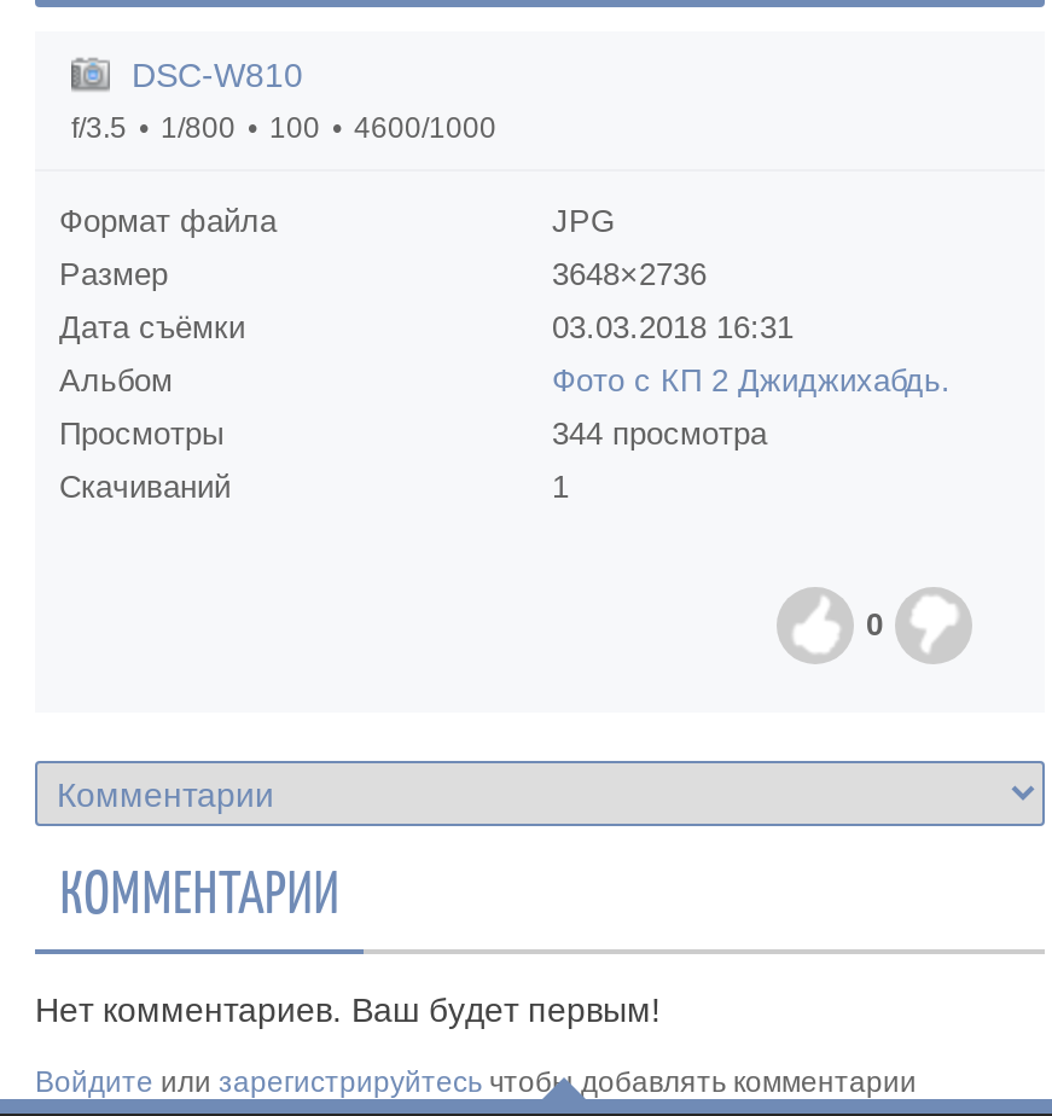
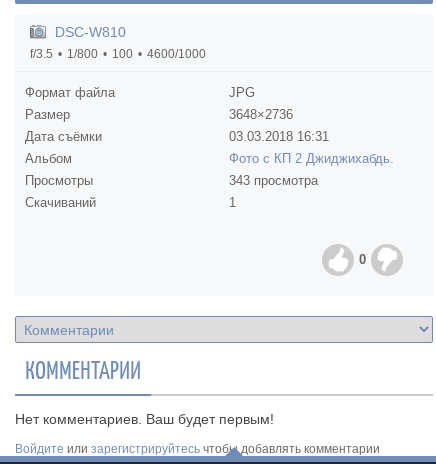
[552,414,767,451] 344 просмотра -> [229,172,318,187] 343 просмотра

